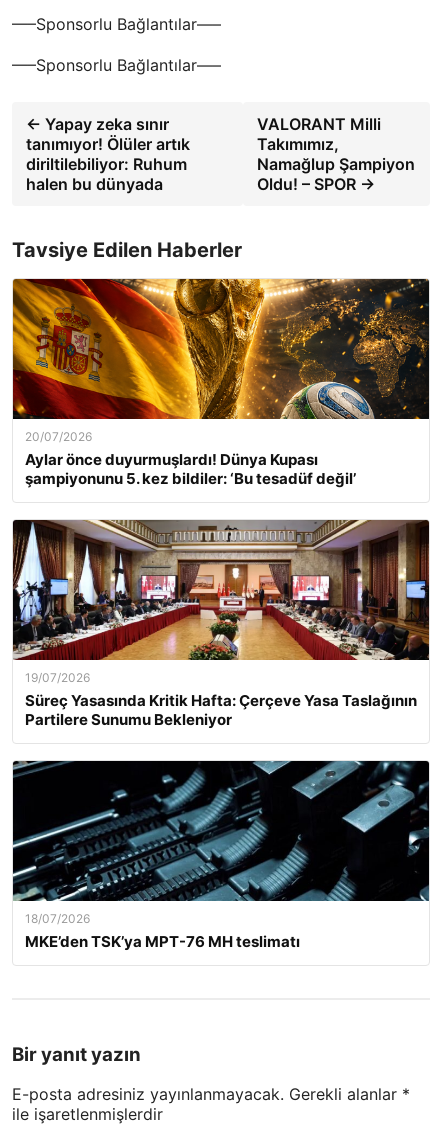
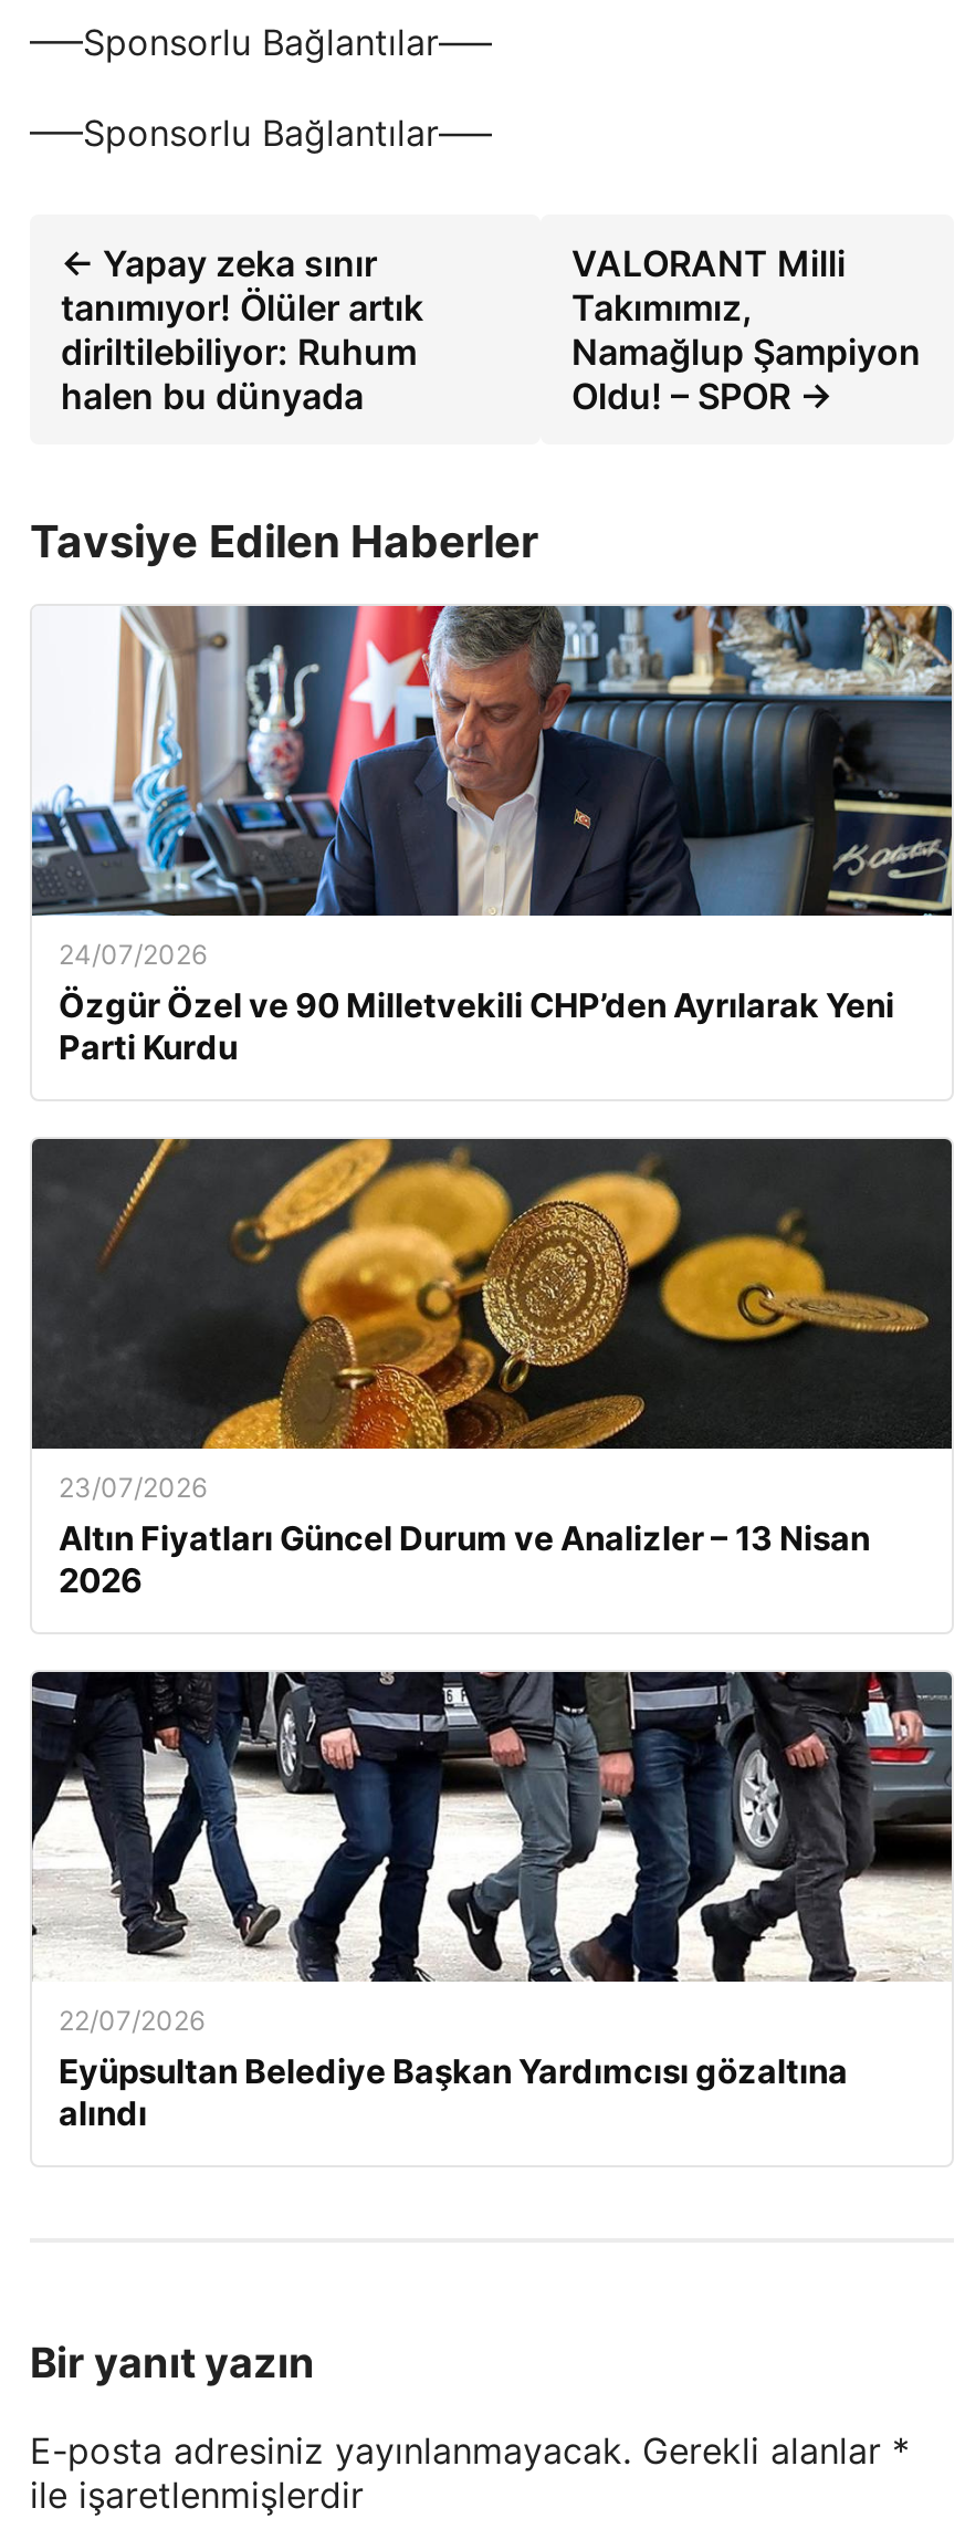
[12,278,429,488] [image] | 20/07/2026 | Aylar önce duyurmuşlardı! Dünya Kupası | şampiyonunu 5. kez bildiler: ‘Bu tesadüf değil’ -> [30,604,954,1068] [image] | 24/07/2026 | Özgür Özel ve 90 Milletvekili CHP’den Ayrılarak Yeni | Parti Kurdu
[14,519,429,729] [image] | 19/07/2026 | Süreç Yasasında Kritik Hafta: Çerçeve Yasa Taslağının | Partilere Sunumu Bekleniyor -> [32,1137,952,1601] [image] | 23/07/2026 | Altın Fiyatları Güncel Durum ve Analizler – 13 Nisan | 2026
[12,760,430,951] [image] | 18/07/2026 | MKE’den TSK’ya MPT-76 MH teslimatı -> [30,1670,954,2134] [image] | 22/07/2026 | Eyüpsultan Belediye Başkan Yardımcısı gözaltına | alındı

